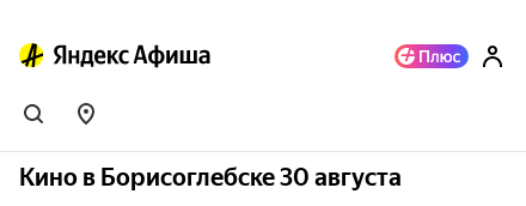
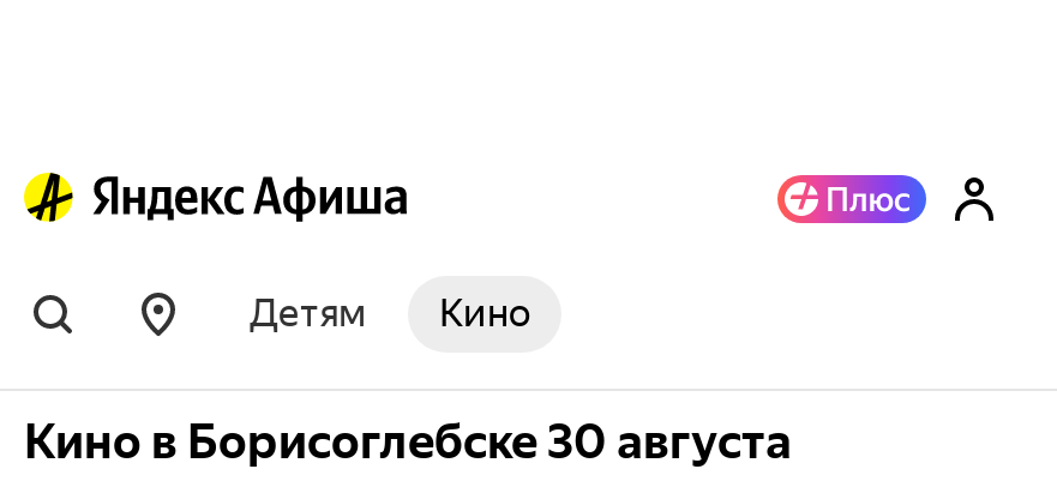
none -> [250,290,530,336] Детям | Кино

